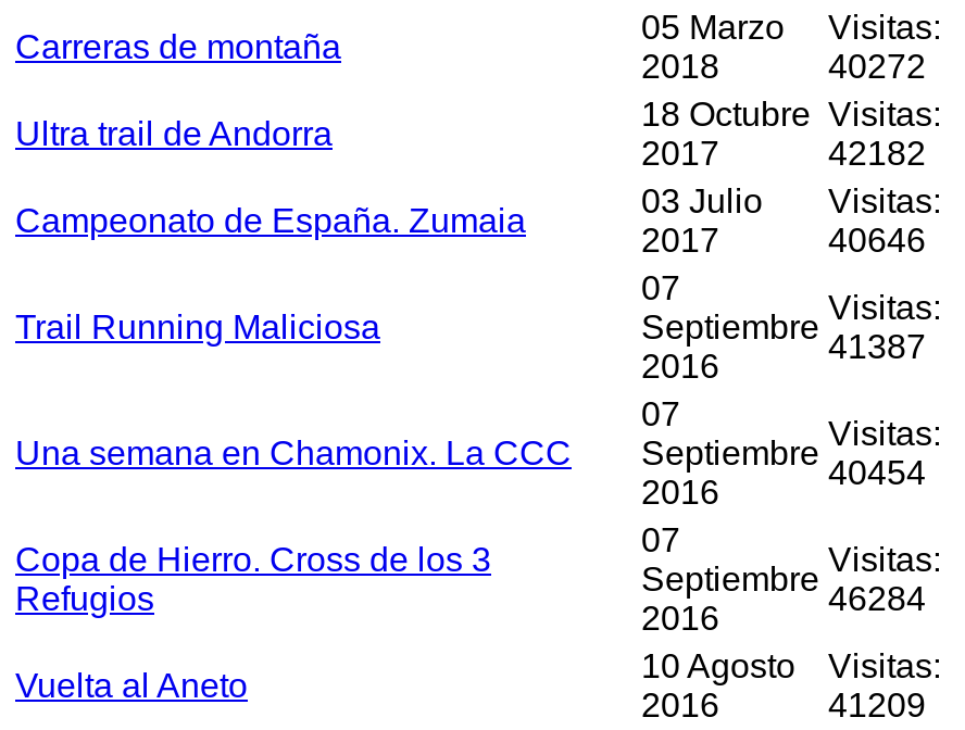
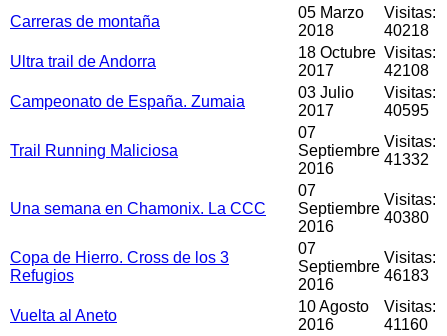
[828,48,926,85] 40272 -> [384,22,429,39] 40218
[828,135,926,172] 42182 -> [384,62,429,79] 42108
[828,222,926,259] 40646 -> [384,102,429,119] 40595
[828,328,926,365] 41387 -> [384,151,429,168] 41332
[828,455,926,491] 40454 -> [384,209,429,226] 40380
[828,581,926,617] 46284 -> [384,267,429,284] 46183
[828,687,926,724] 41209 -> [384,316,428,333] 41160

